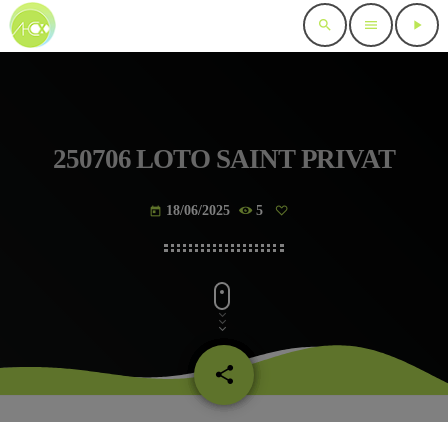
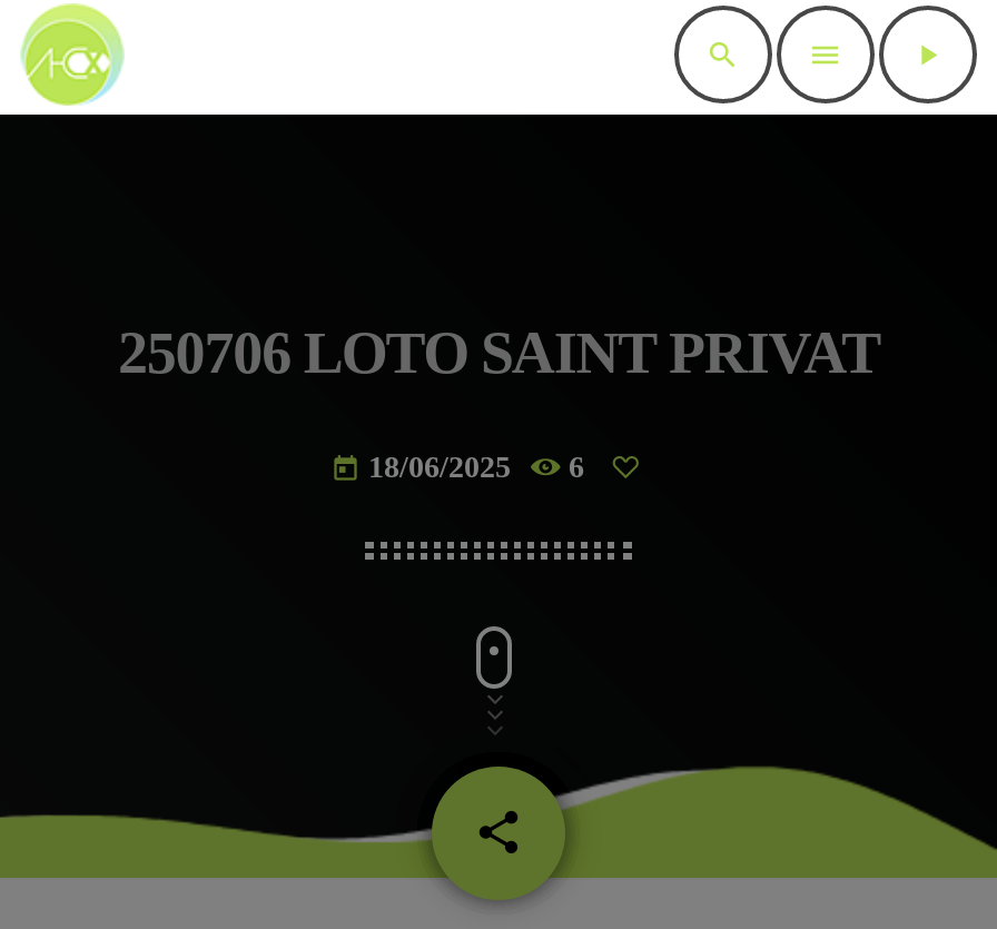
[255,203,266,218] 5 -> [569,450,593,484] 6

